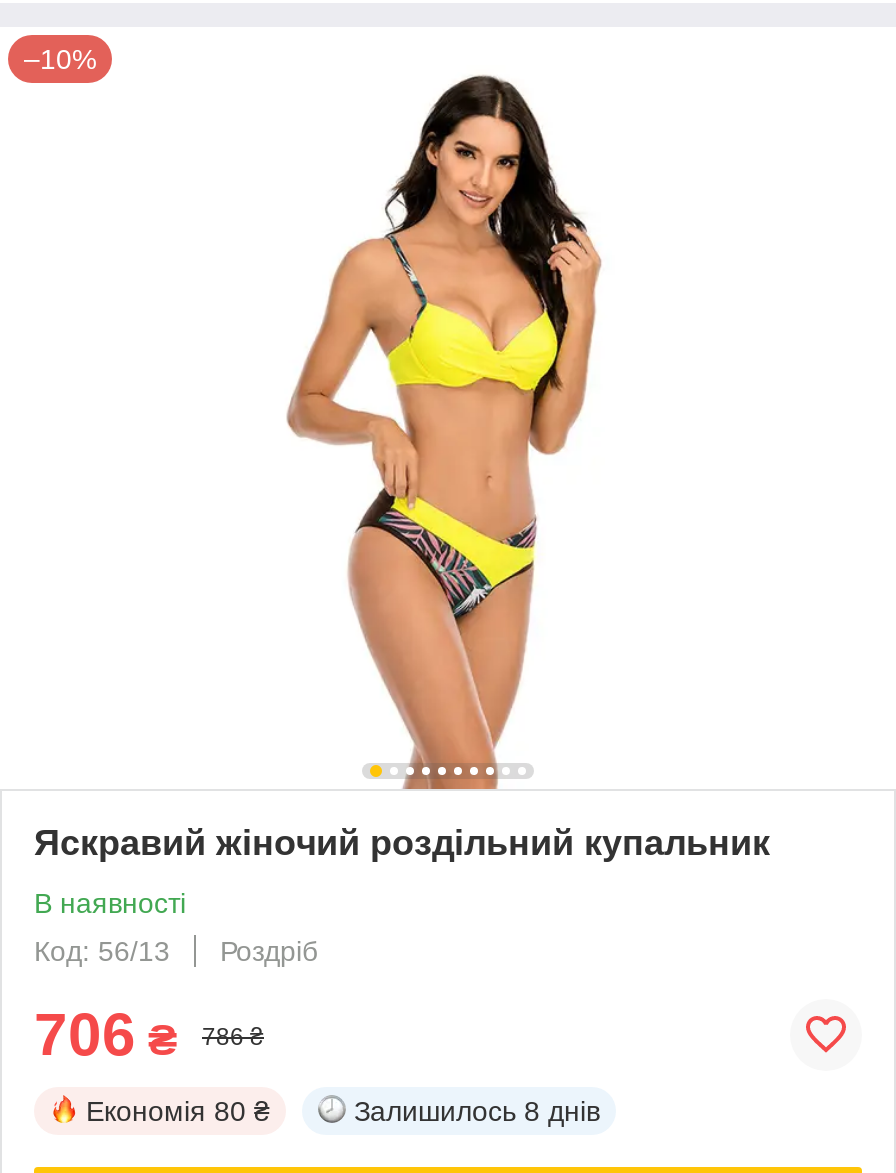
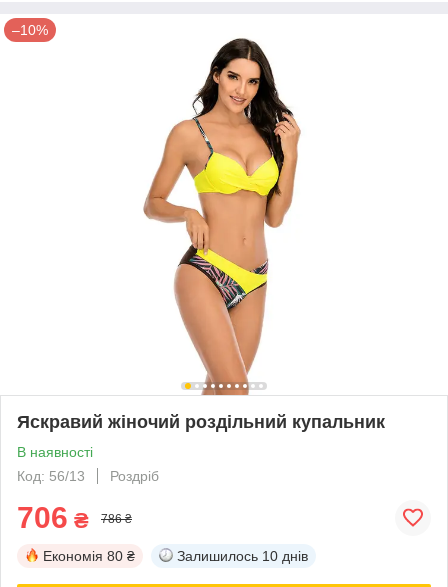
[354,1095,600,1127] Залишилось 8 днів -> [177,548,308,564] Залишилось 10 днів

